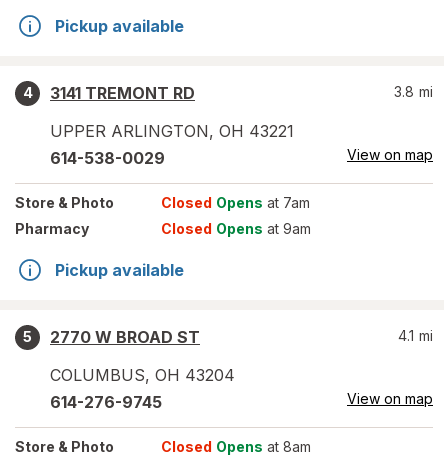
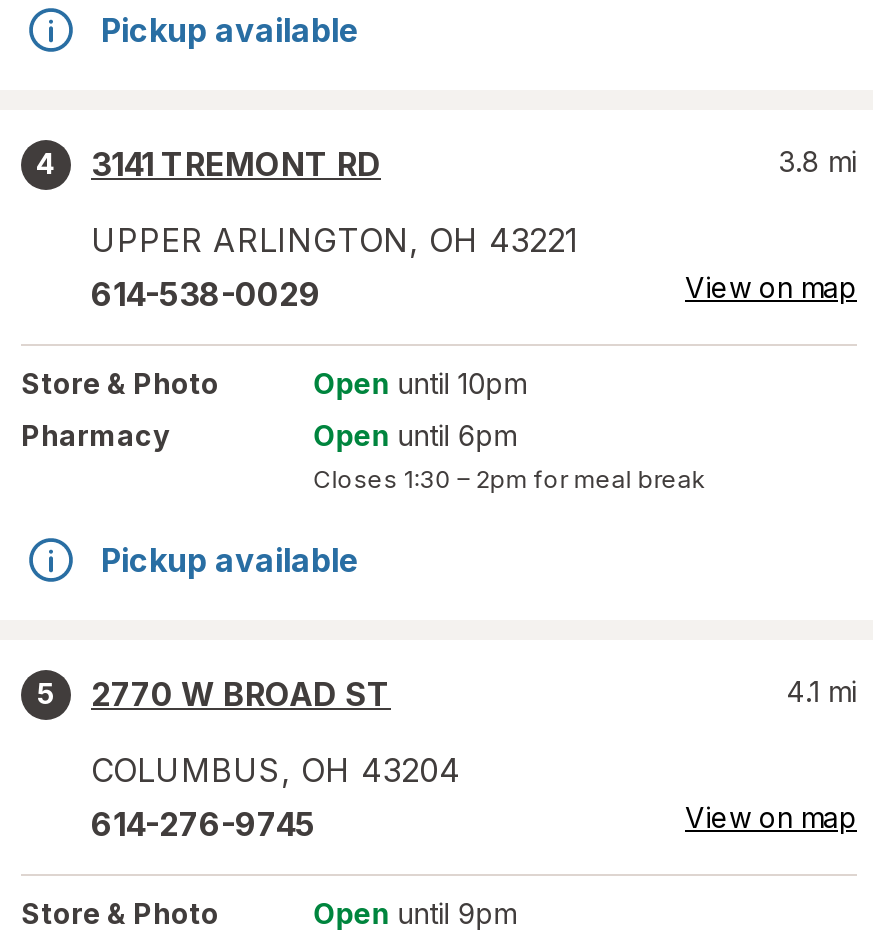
[161,194,310,211] Closed Opens at 7am -> [314,366,526,400] Open until 10pm
[161,220,311,237] Closed Opens at 9am -> [314,418,706,494] Open until 6pm | Closes 1:30 – 2pm for meal break
[161,438,311,455] Closed Opens at 8am -> [314,896,516,930] Open until 9pm

